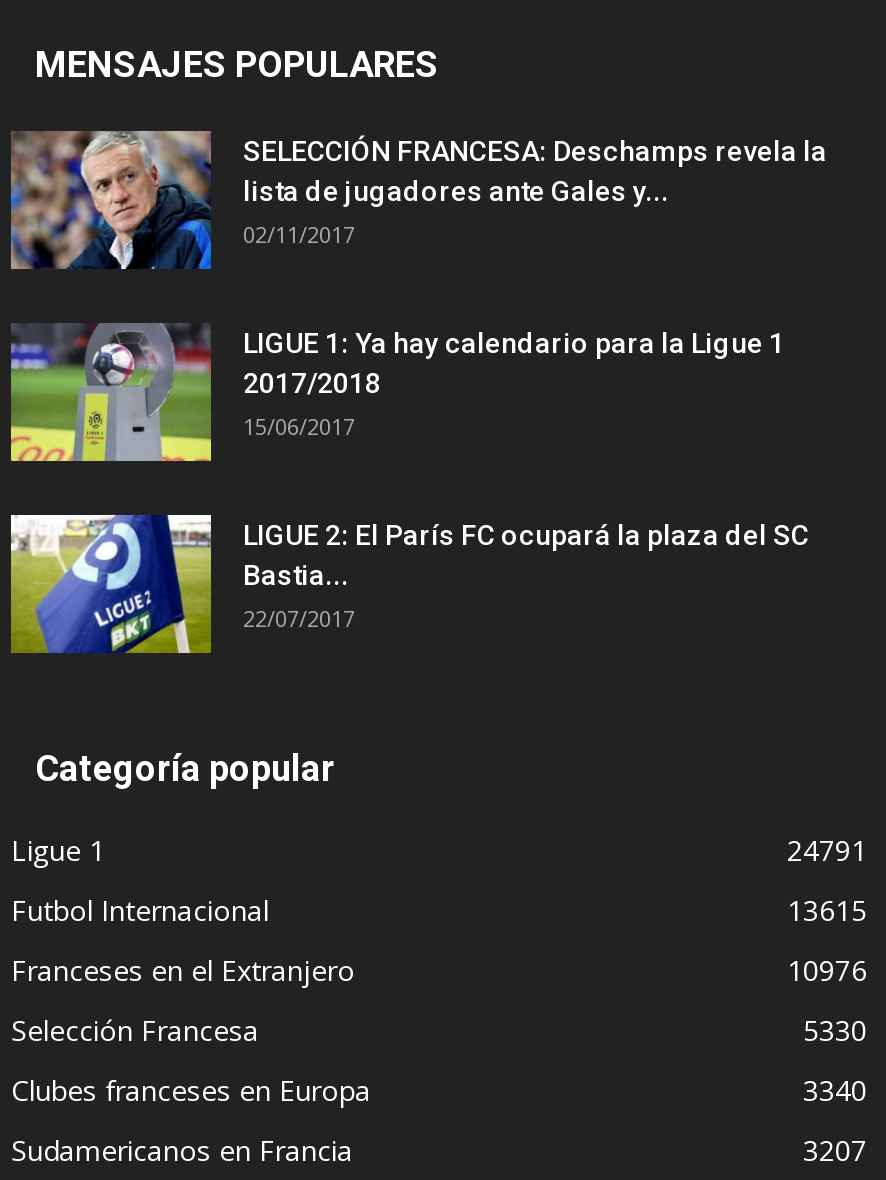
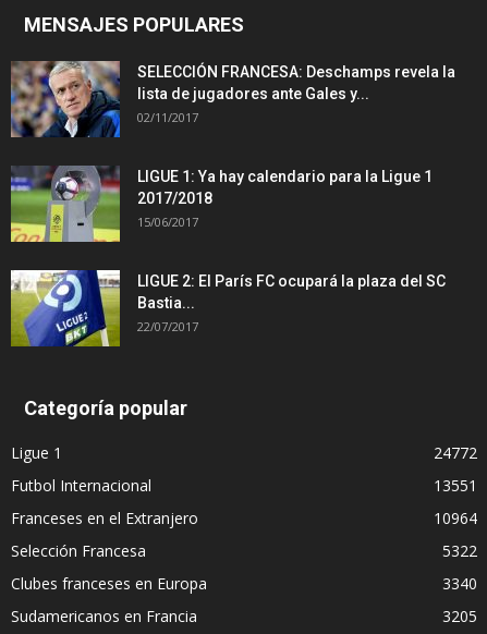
[787,831,867,869] 24791 -> [434,442,477,463] 24772
[787,891,867,929] 13615 -> [434,475,477,495] 13551
[787,951,867,989] 10976 -> [434,507,477,528] 10964
[803,1011,867,1049] 5330 -> [442,540,477,561] 5322
[803,1131,867,1169] 3207 -> [442,605,477,626] 3205

